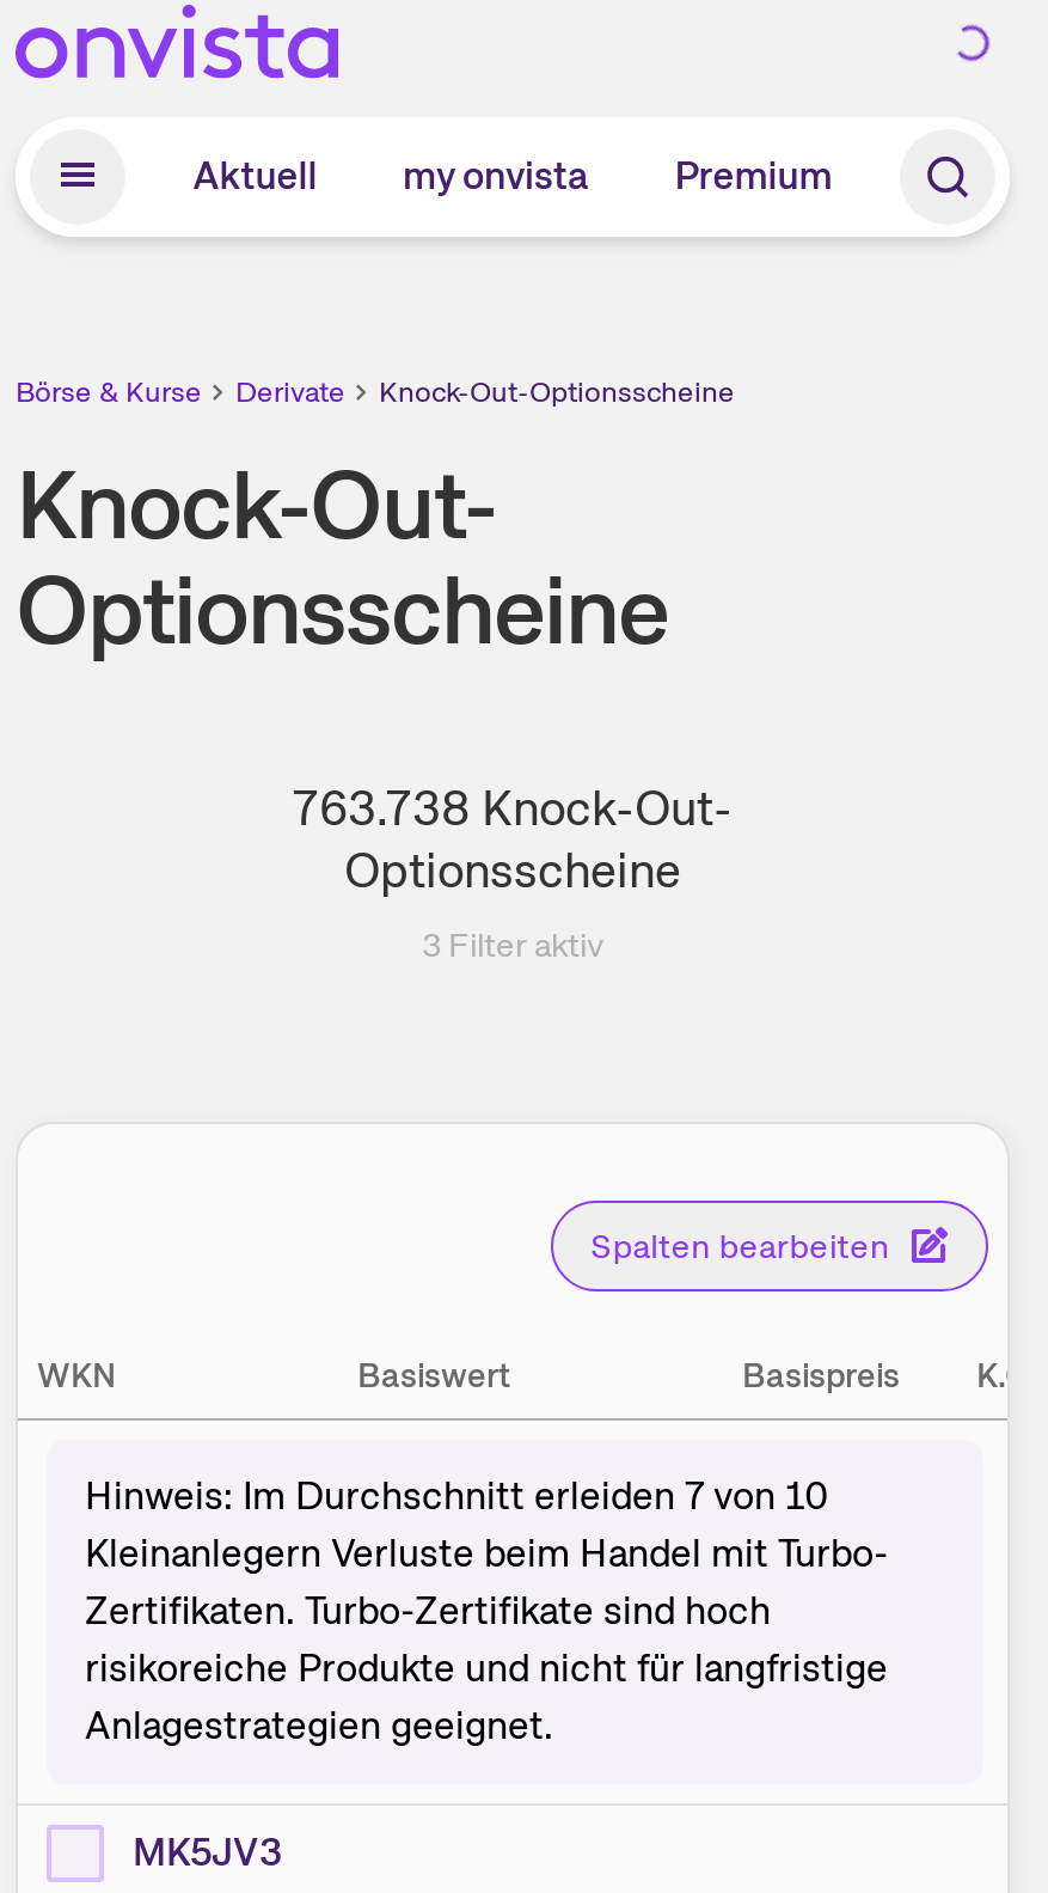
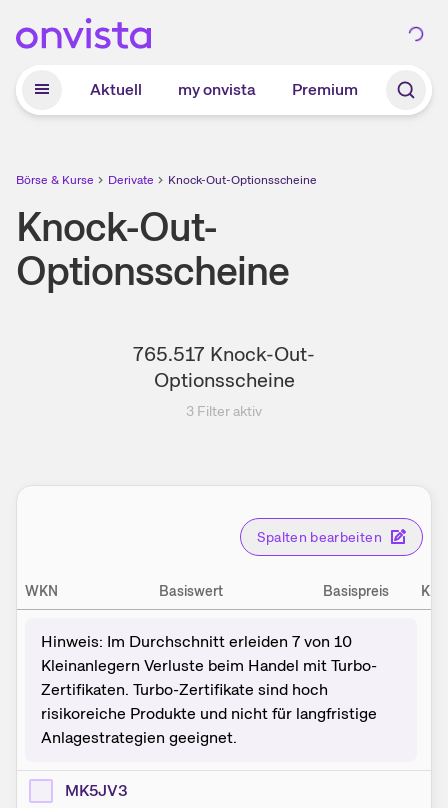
[293,778,733,840] 763.738 Knock-Out- -> [133,341,315,367] 765.517 Knock-Out-

